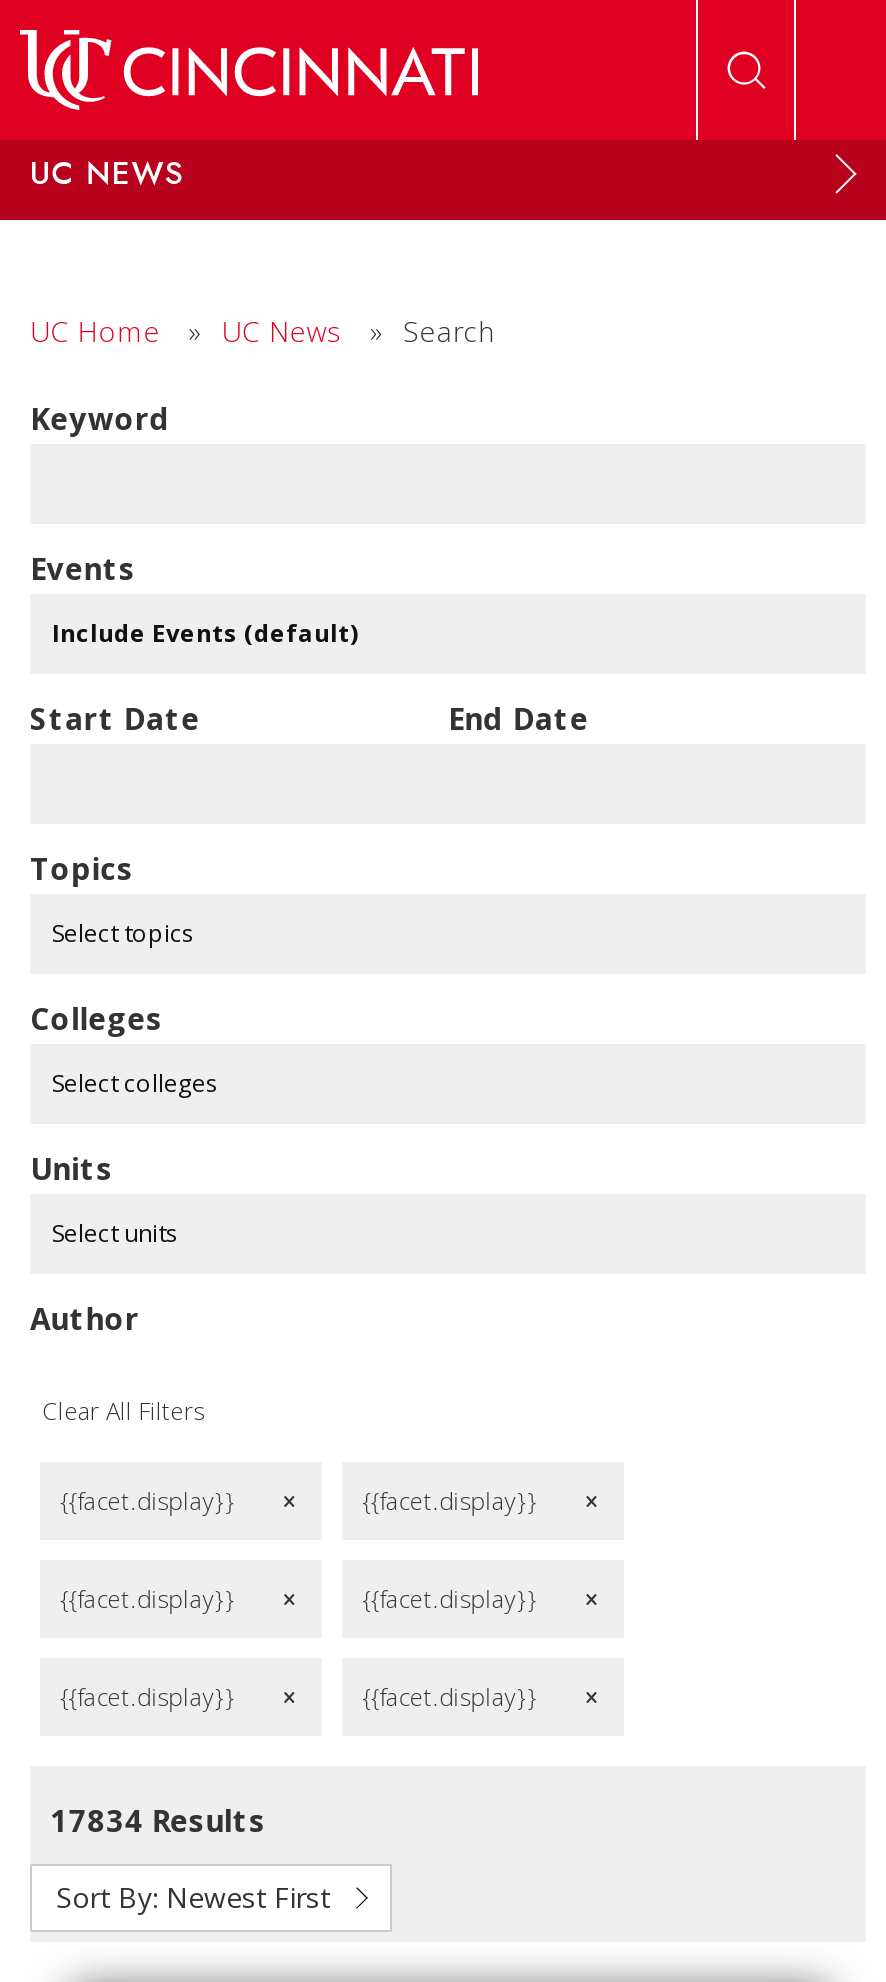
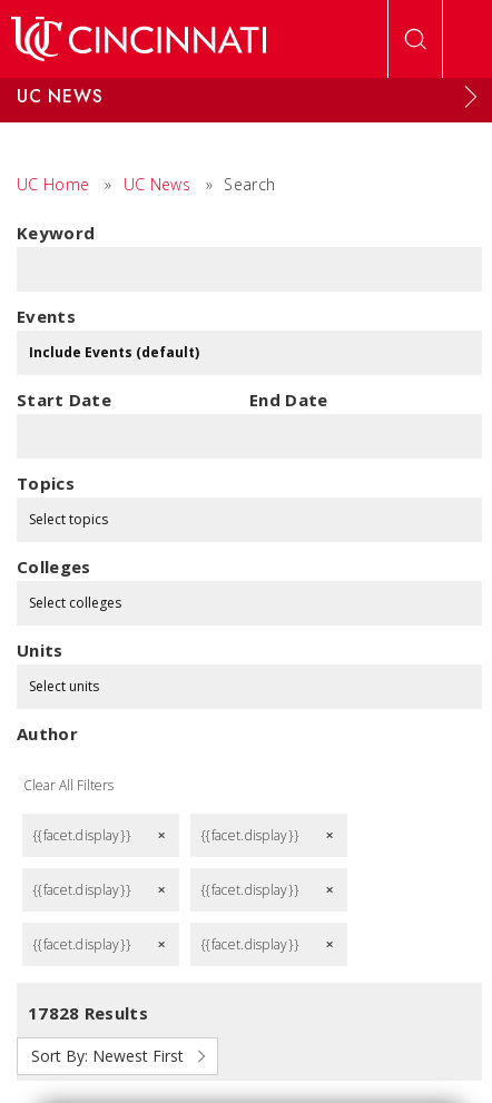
[50,1800,266,1840] 17834 Results -> [28,1002,148,1024] 17828 Results

